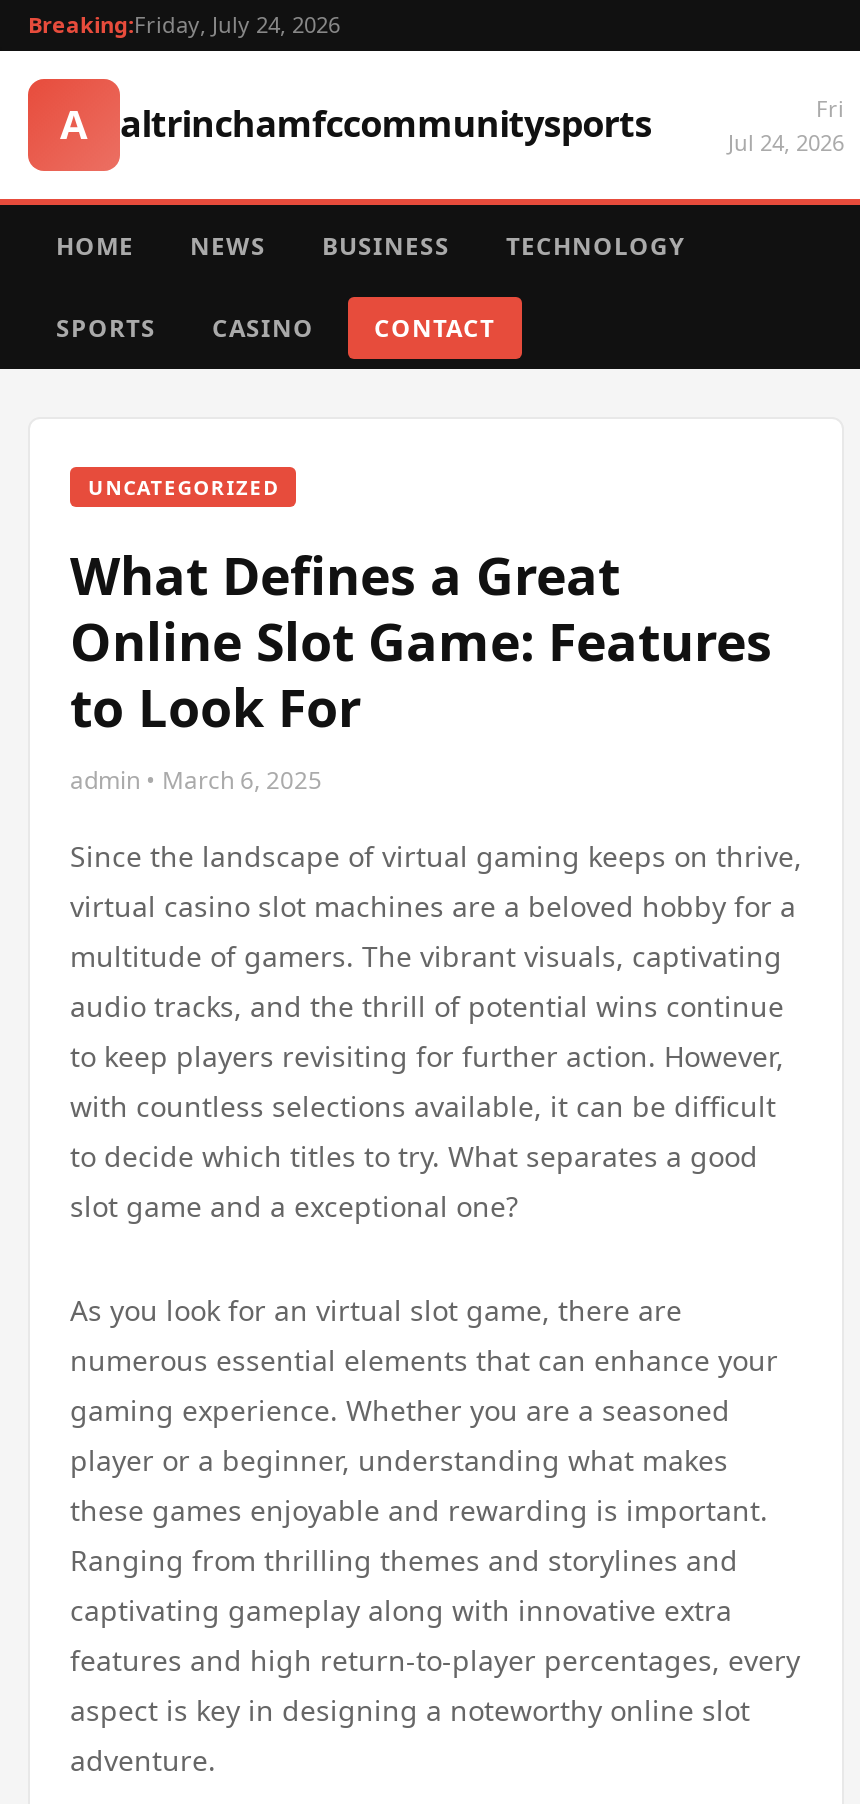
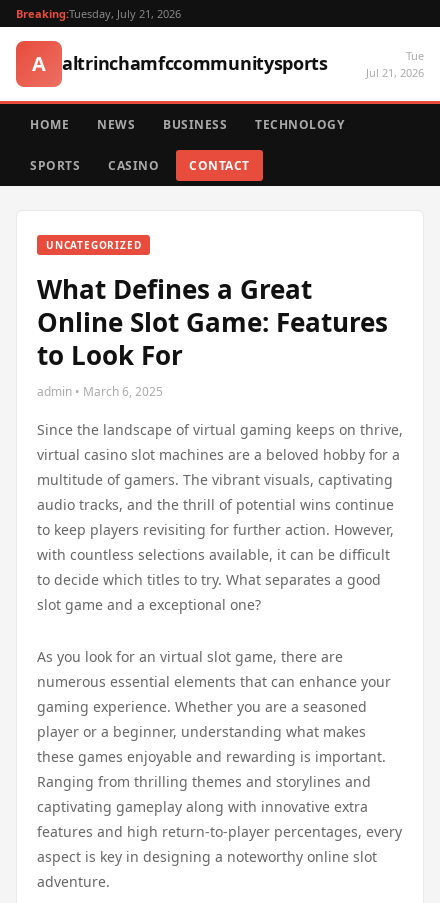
[28,9,340,39] Breaking:Friday, July 24, 2026 -> [16,6,181,21] Breaking:Tuesday, July 21, 2026
[728,93,844,157] Fri | Jul 24, 2026 -> [366,48,424,80] Tue | Jul 21, 2026

